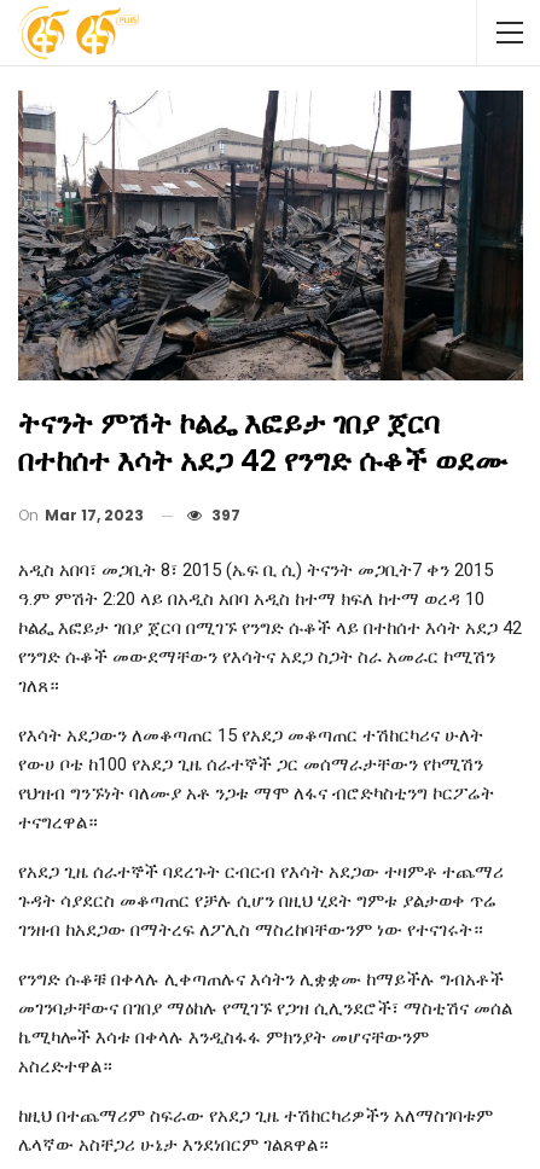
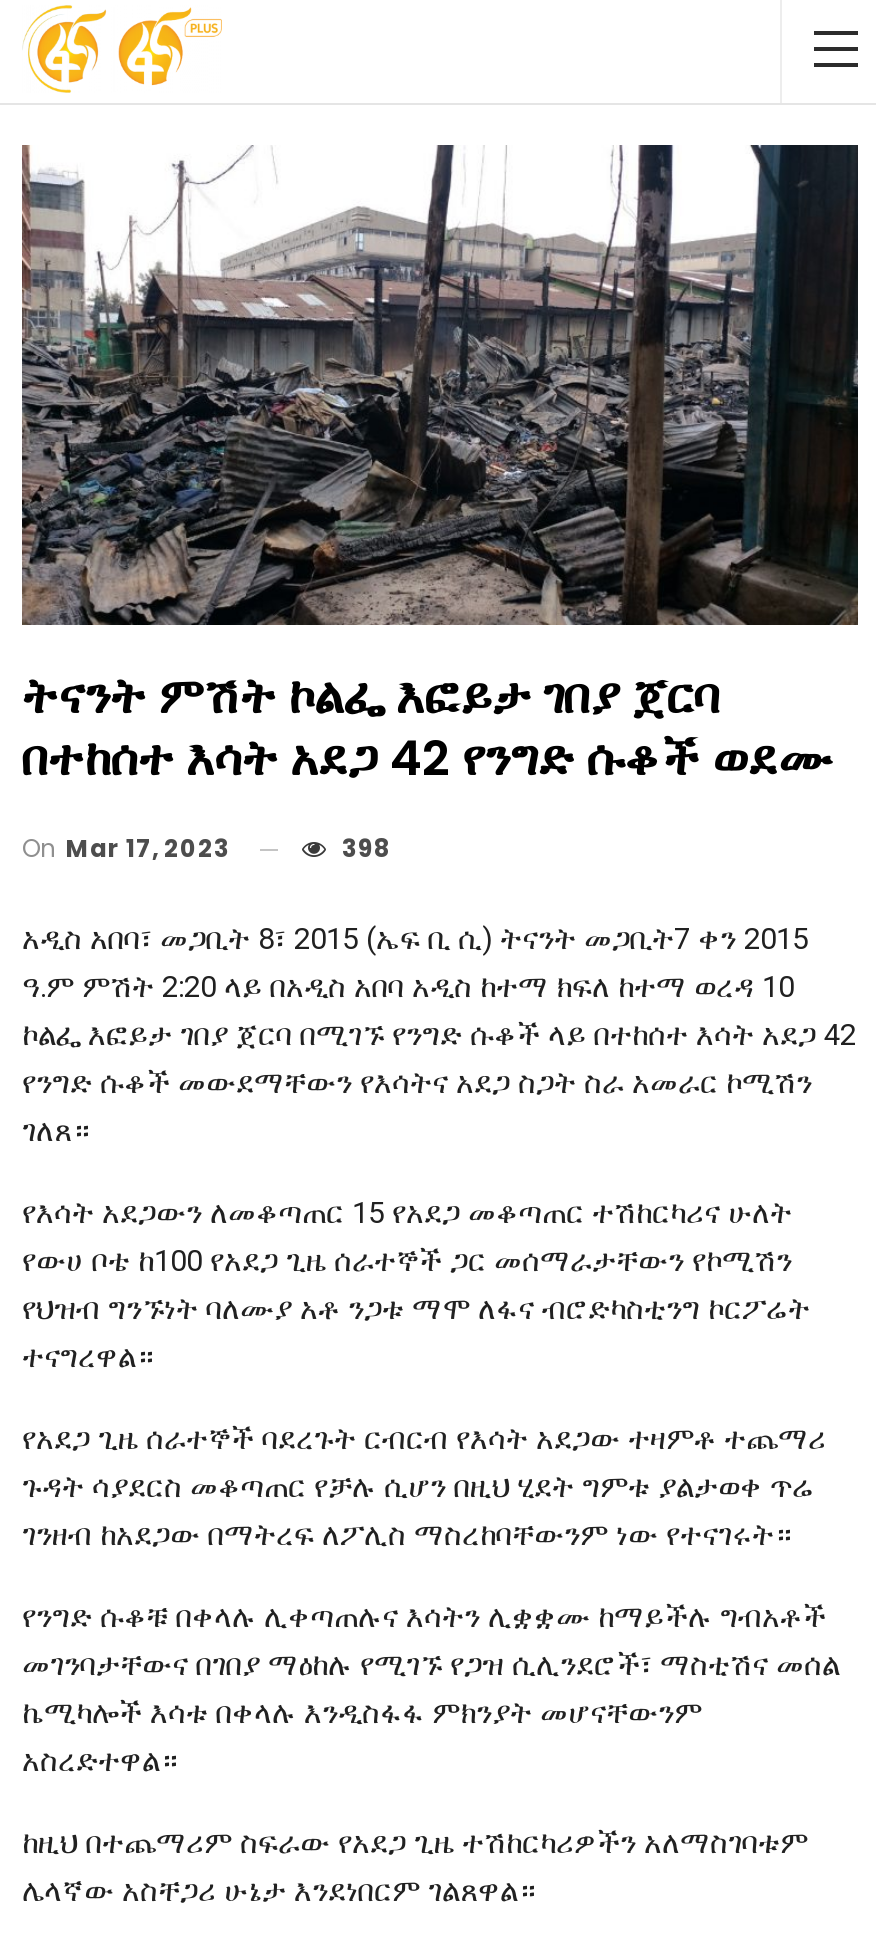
[211,504,240,525] 397 -> [342,830,390,864] 398

